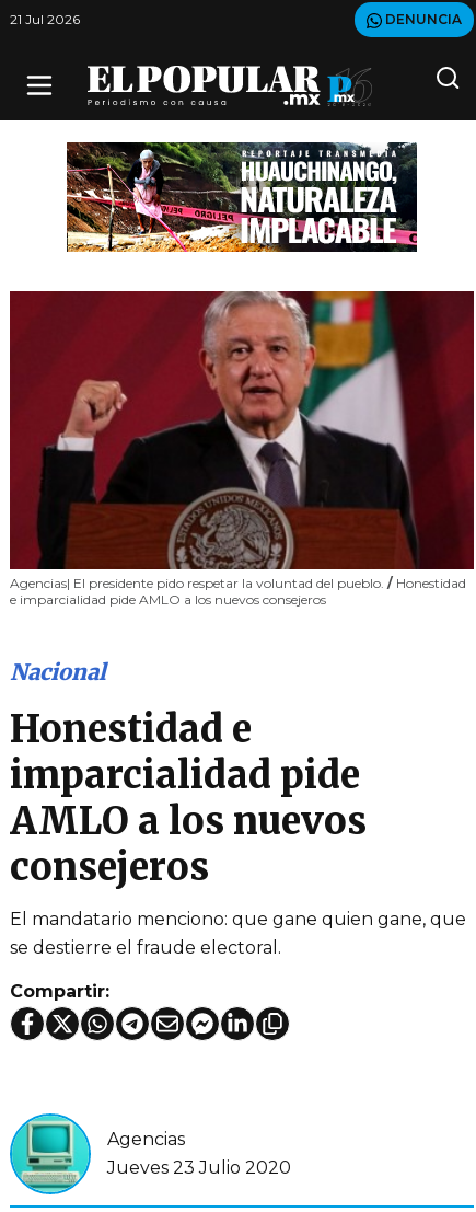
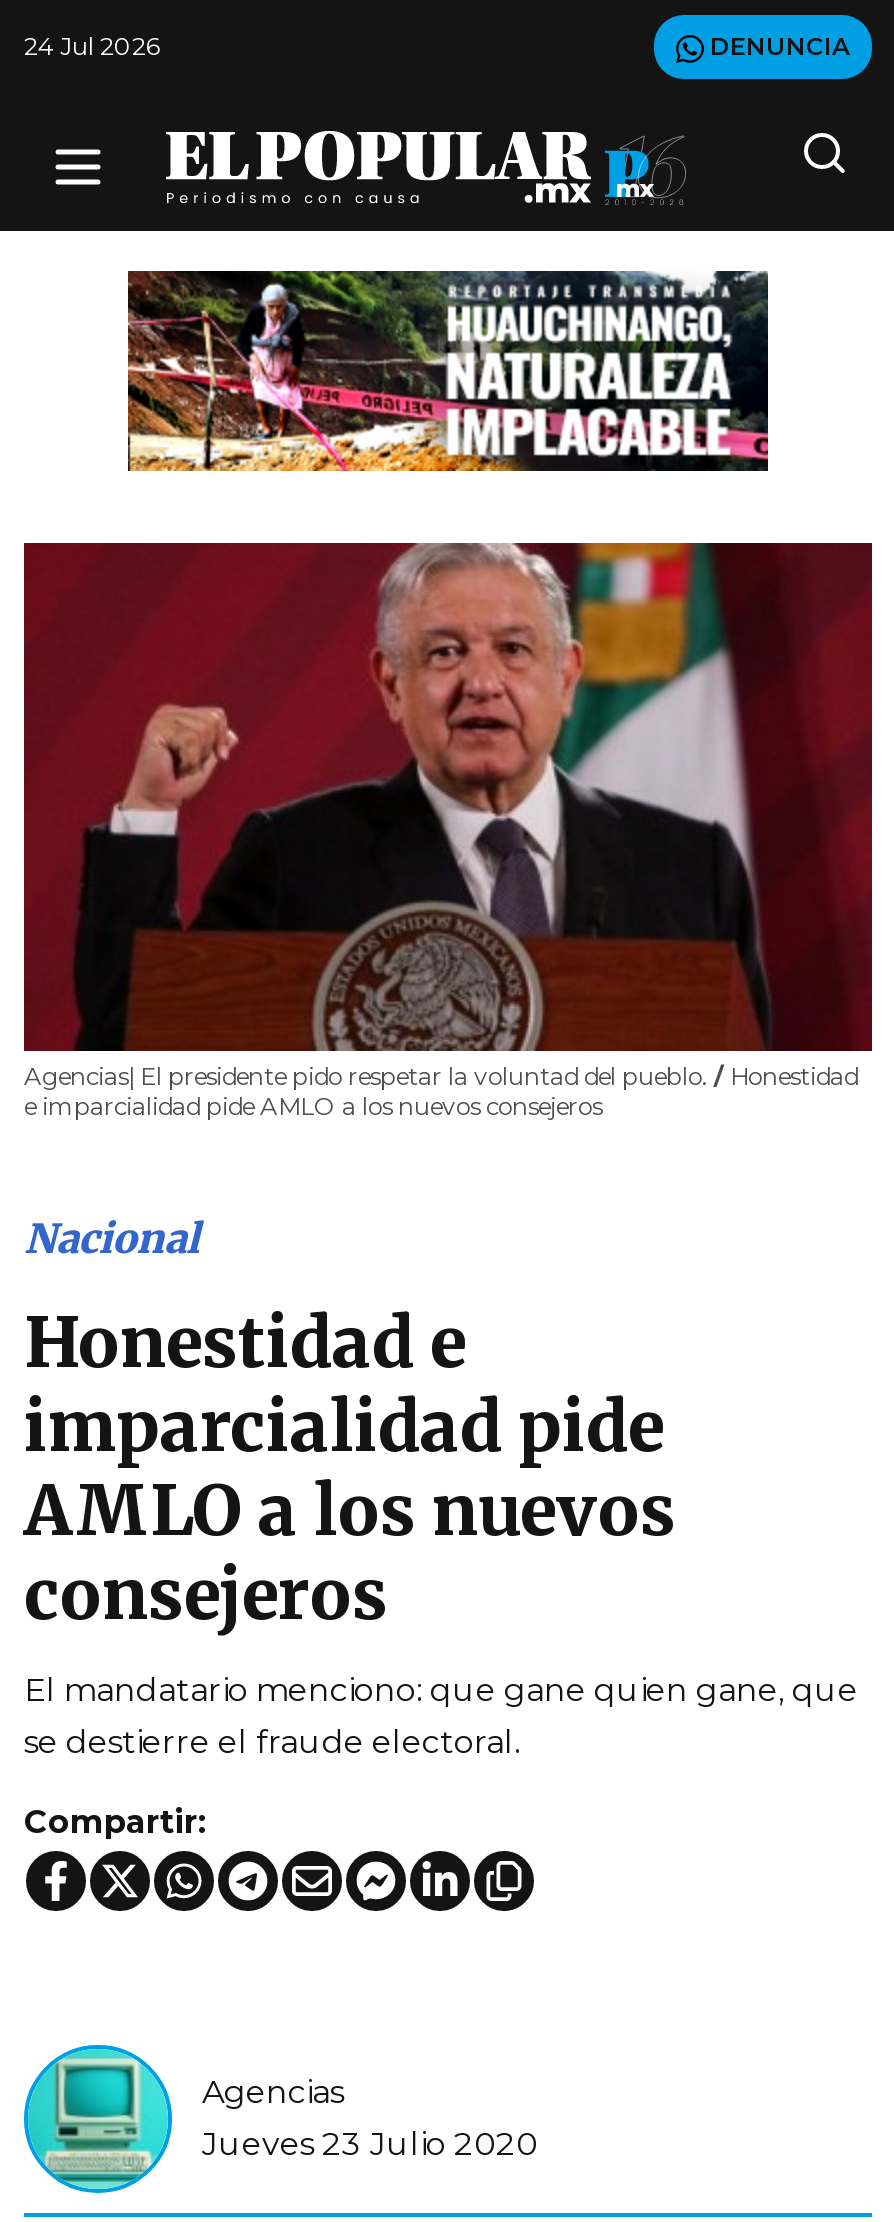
[10,11,80,27] 21 Jul 2026 -> [24,31,160,61] 24 Jul 2026

